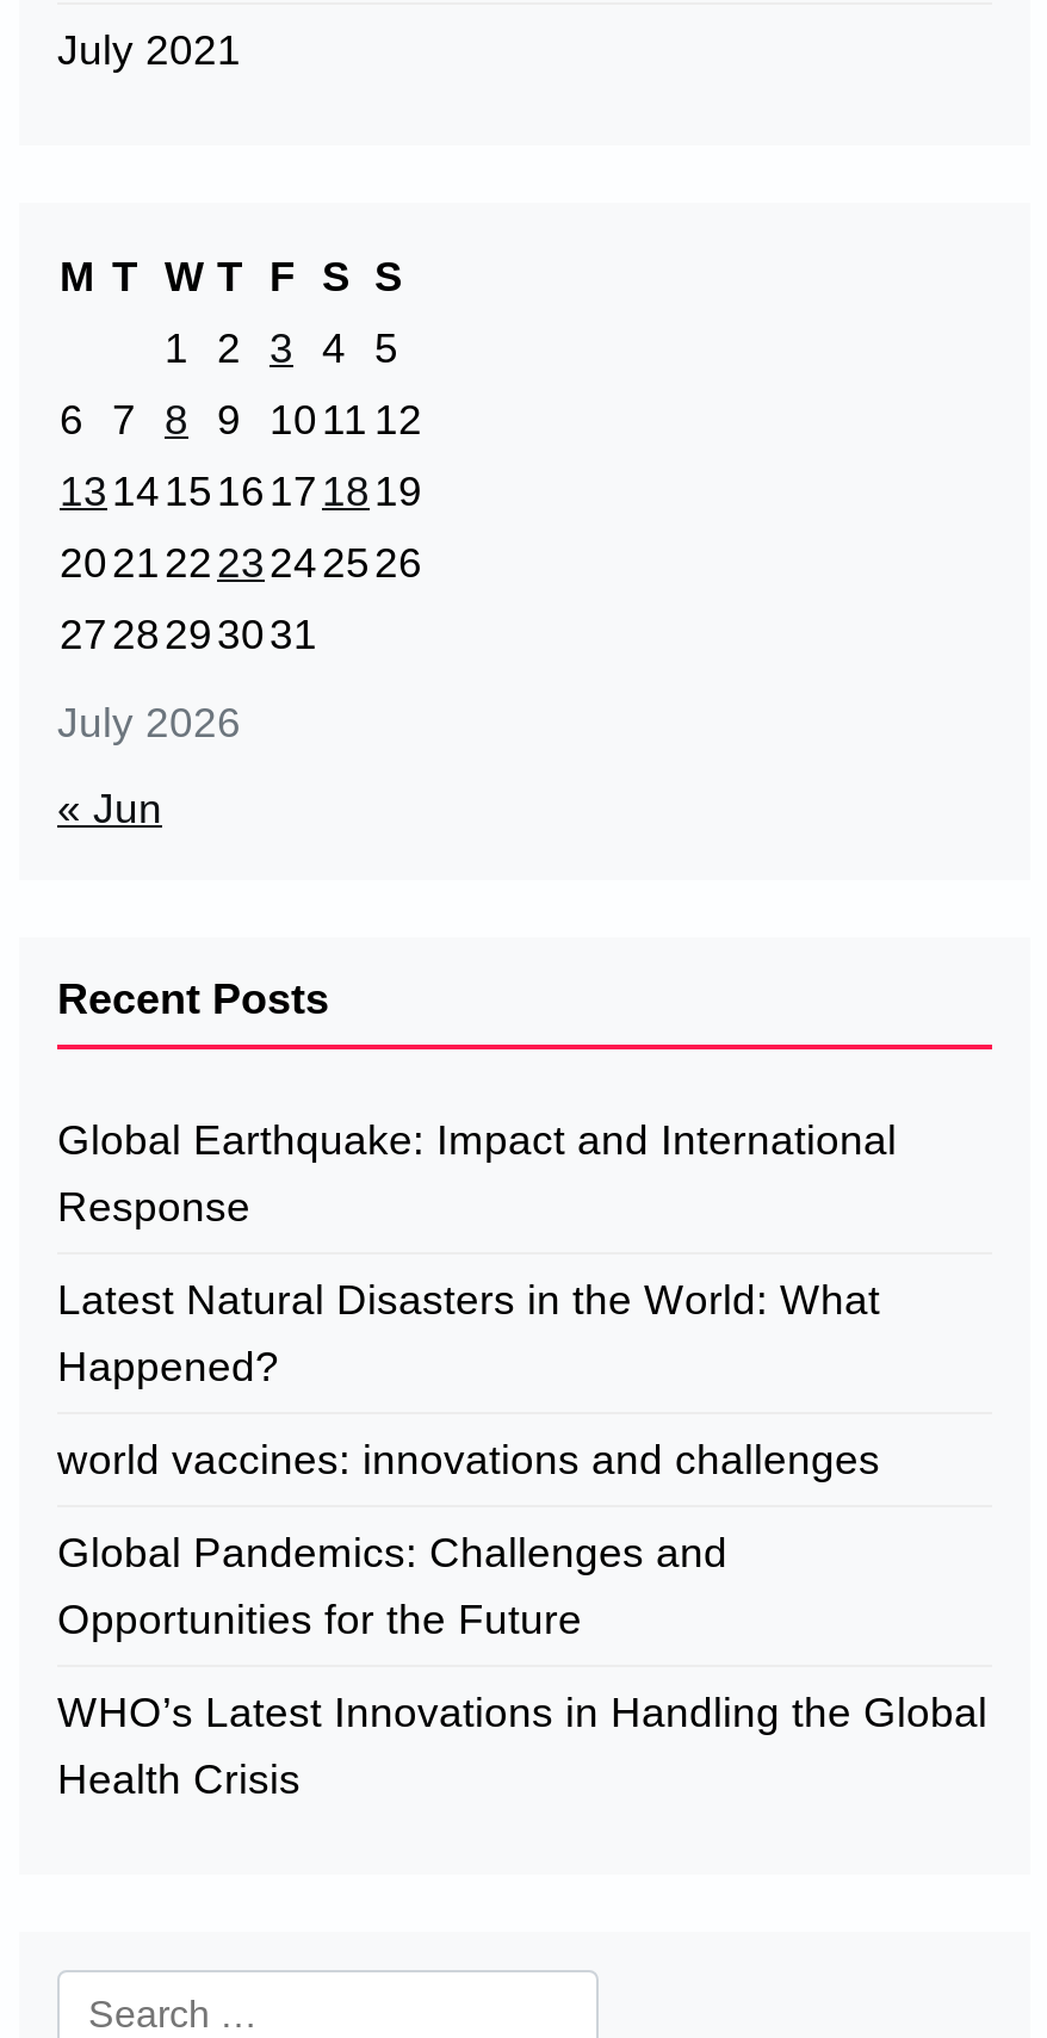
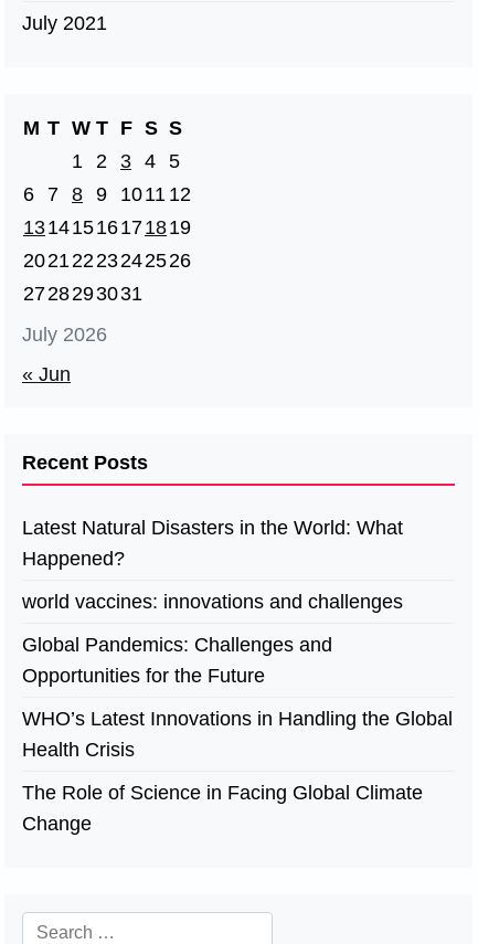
[57,1117,897,1231] Global Earthquake: Impact and International | Response -> none
moved [57,1277,987,1804] -> [22,517,453,761]: Latest Natural Disasters in the World: What | Happened? | world vaccines: innovations and challenges | Global Pandemics: Challenges and | Opportunities for the Future | WHO’s Latest Innovations in Handling the Global | Health Crisis
none -> [22,782,423,835] The Role of Science in Facing Global Climate | Change

